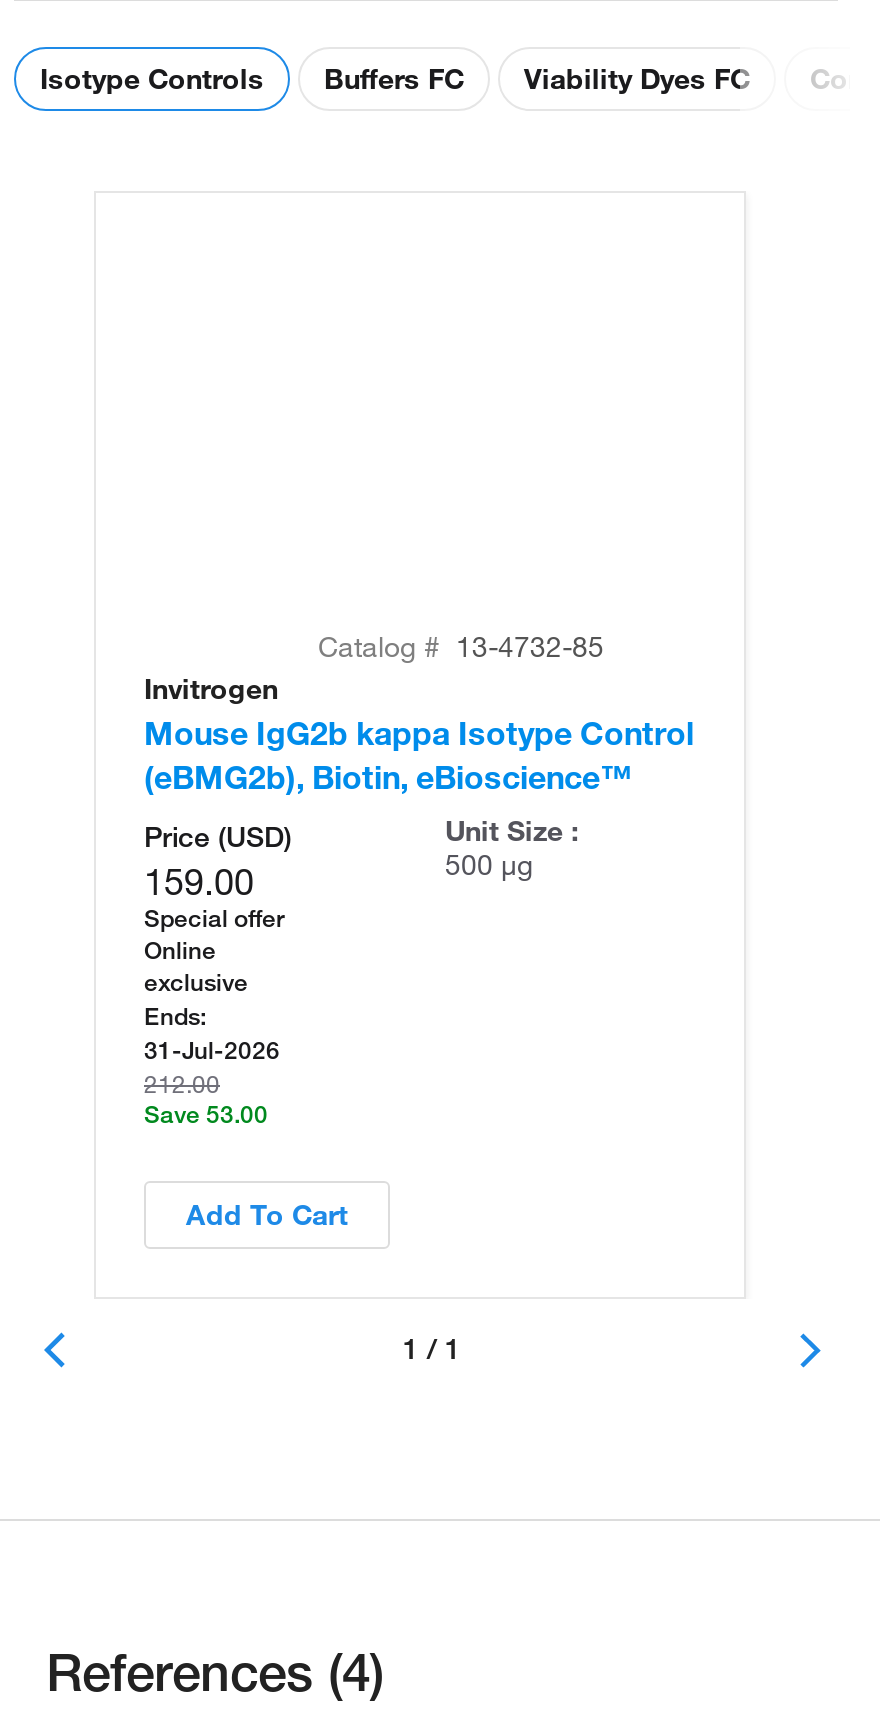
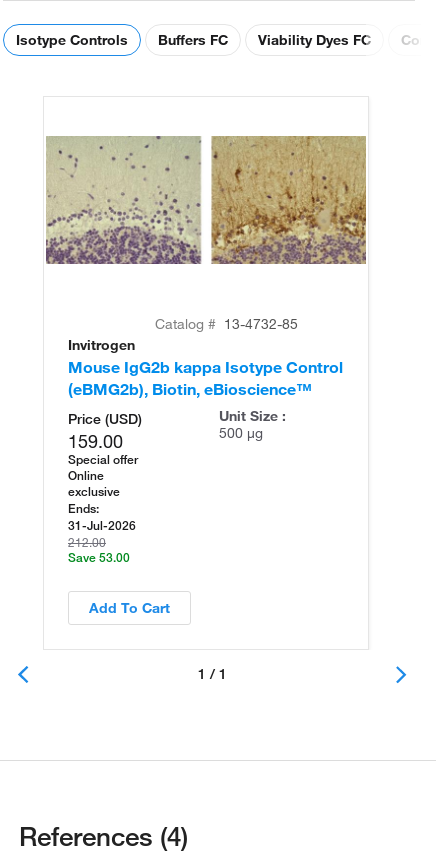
none -> [45,135,202,265] [image]
none -> [210,135,367,265] [image]

